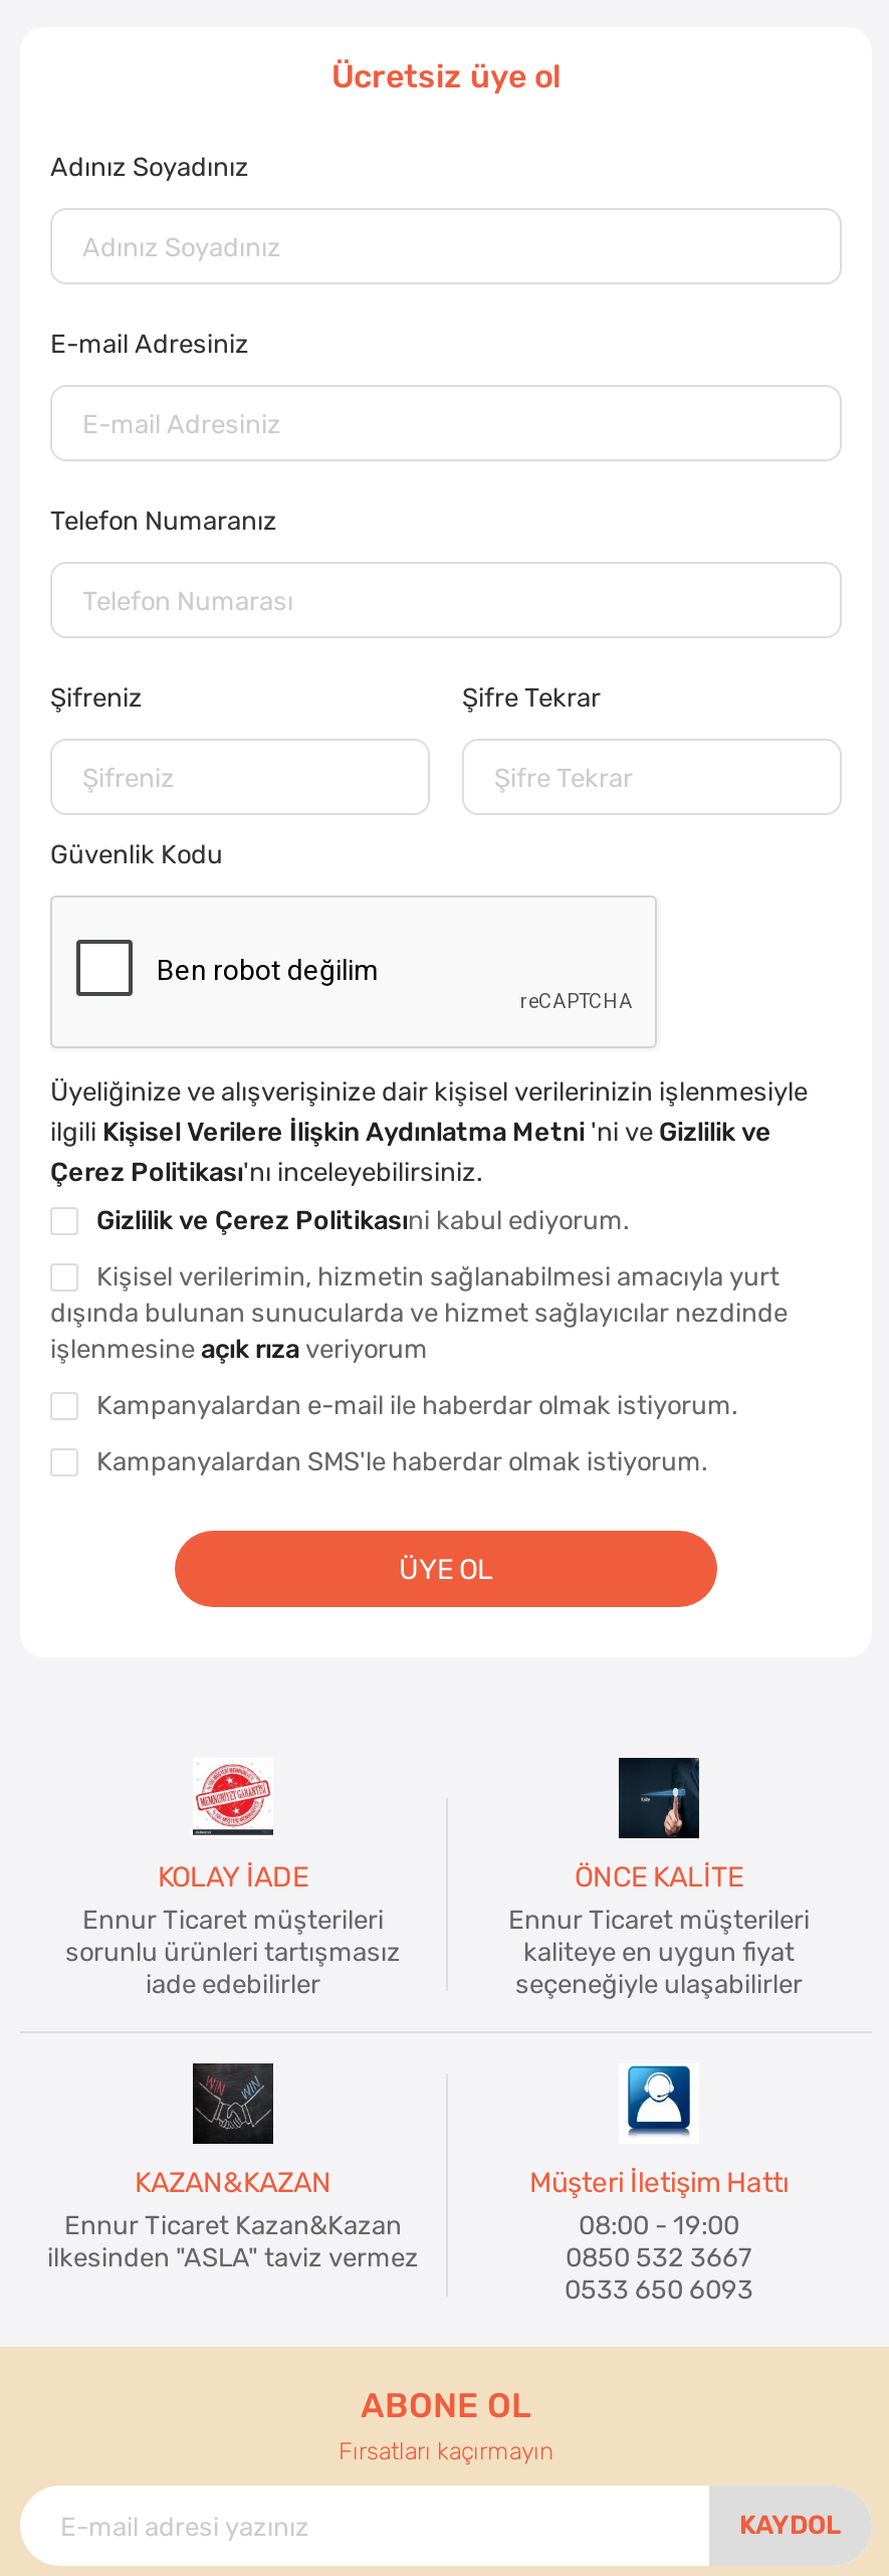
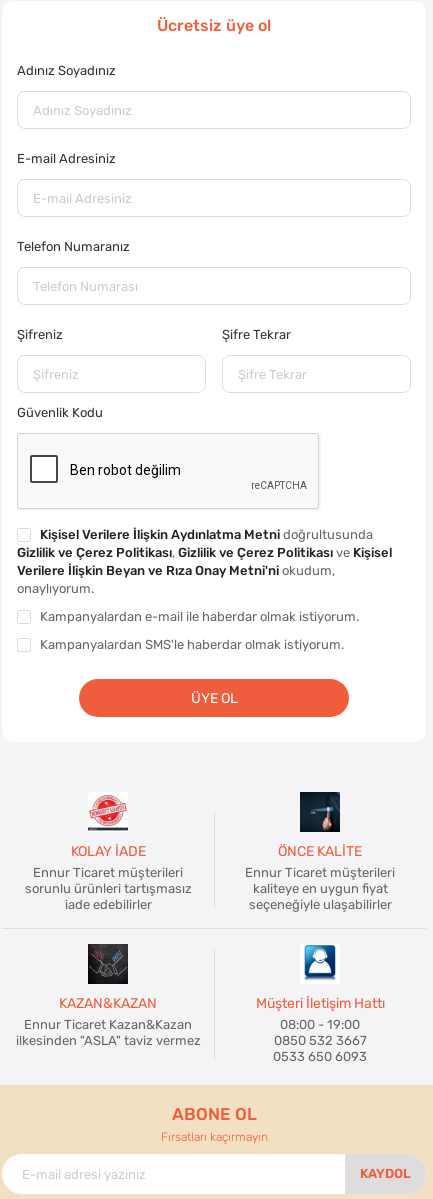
[50,1076,808,1364] Üyeliğinize ve alışverişinize dair kişisel verilerinizin işlenmesiyle | ilgili Kişisel Verilere İlişkin Aydınlatma Metni 'ni ve Gizlilik ve | Çerez Politikası'nı inceleyebilirsiniz. | Gizlilik ve Çerez Politikasıni kabul ediyorum. | Kişisel verilerimin, hizmetin sağlanabilmesi amacıyla yurt | dışında bulunan sunucularda ve hizmet sağlayıcılar nezdinde | işlenmesine açık rıza veriyorum -> [17,527,392,596] Kişisel Verilere İlişkin Aydınlatma Metni doğrultusunda | Gizlilik ve Çerez Politikası, Gizlilik ve Çerez Politikası ve Kişisel | Verilere İlişkin Beyan ve Rıza Onay Metni'ni okudum, | onaylıyorum.

